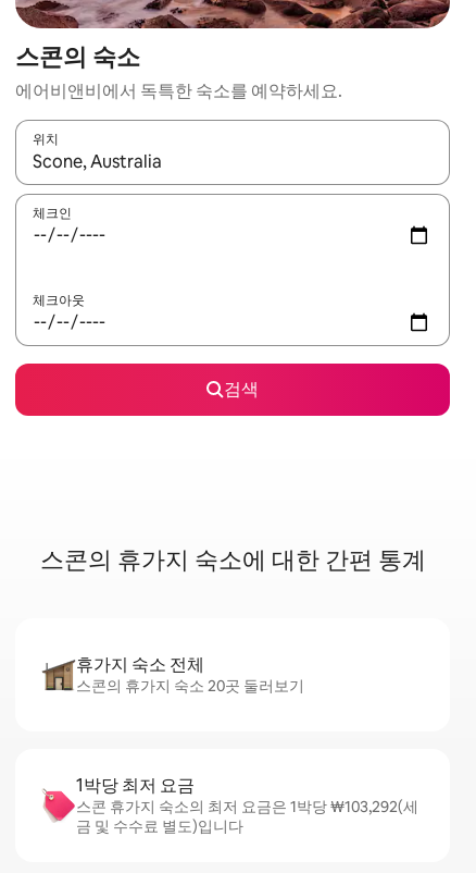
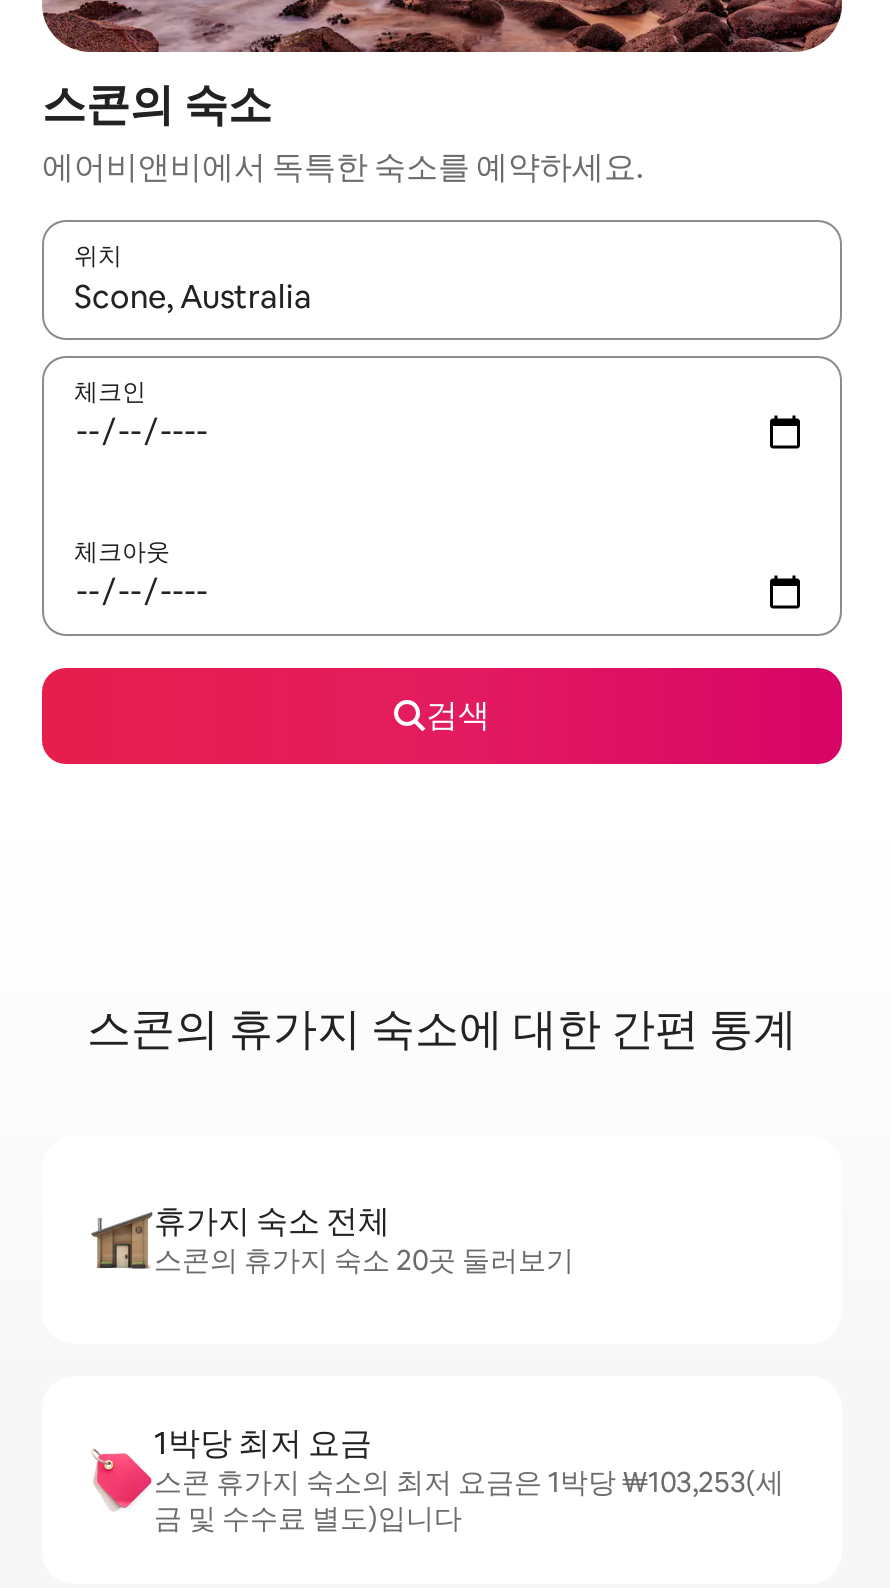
[76,797,418,816] 스콘 휴가지 숙소의 최저 요금은 1박당 ₩103,292(세 -> [154,1464,784,1500] 스콘 휴가지 숙소의 최저 요금은 1박당 ₩103,253(세

